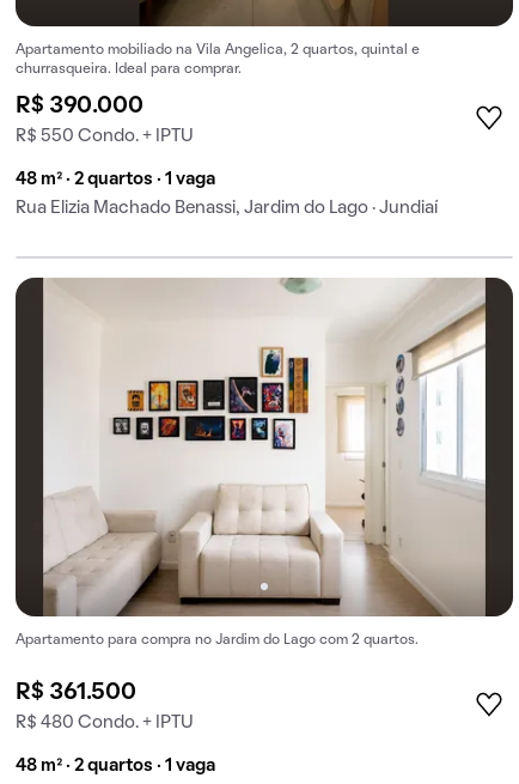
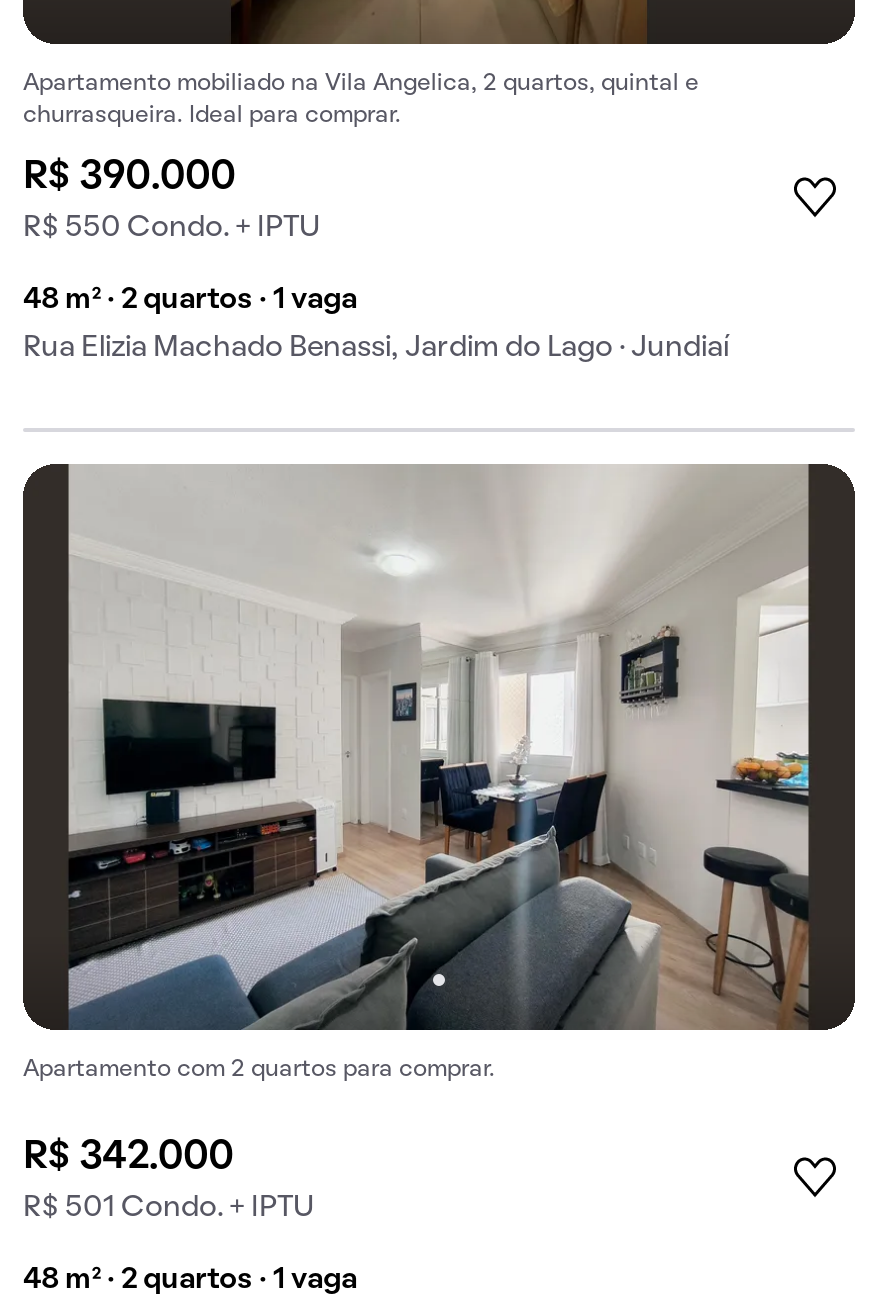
[16,279,487,647] [image] | Apartamento para compra no Jardim do Lago com 2 quartos. -> [23,466,811,1081] [image] | Apartamento com 2 quartos para comprar.
[16,682,135,704] R$ 361.500 -> [23,1140,233,1176] R$ 342.000
[16,715,194,731] R$ 480 Condo. + IPTU -> [23,1194,315,1222] R$ 501 Condo. + IPTU

